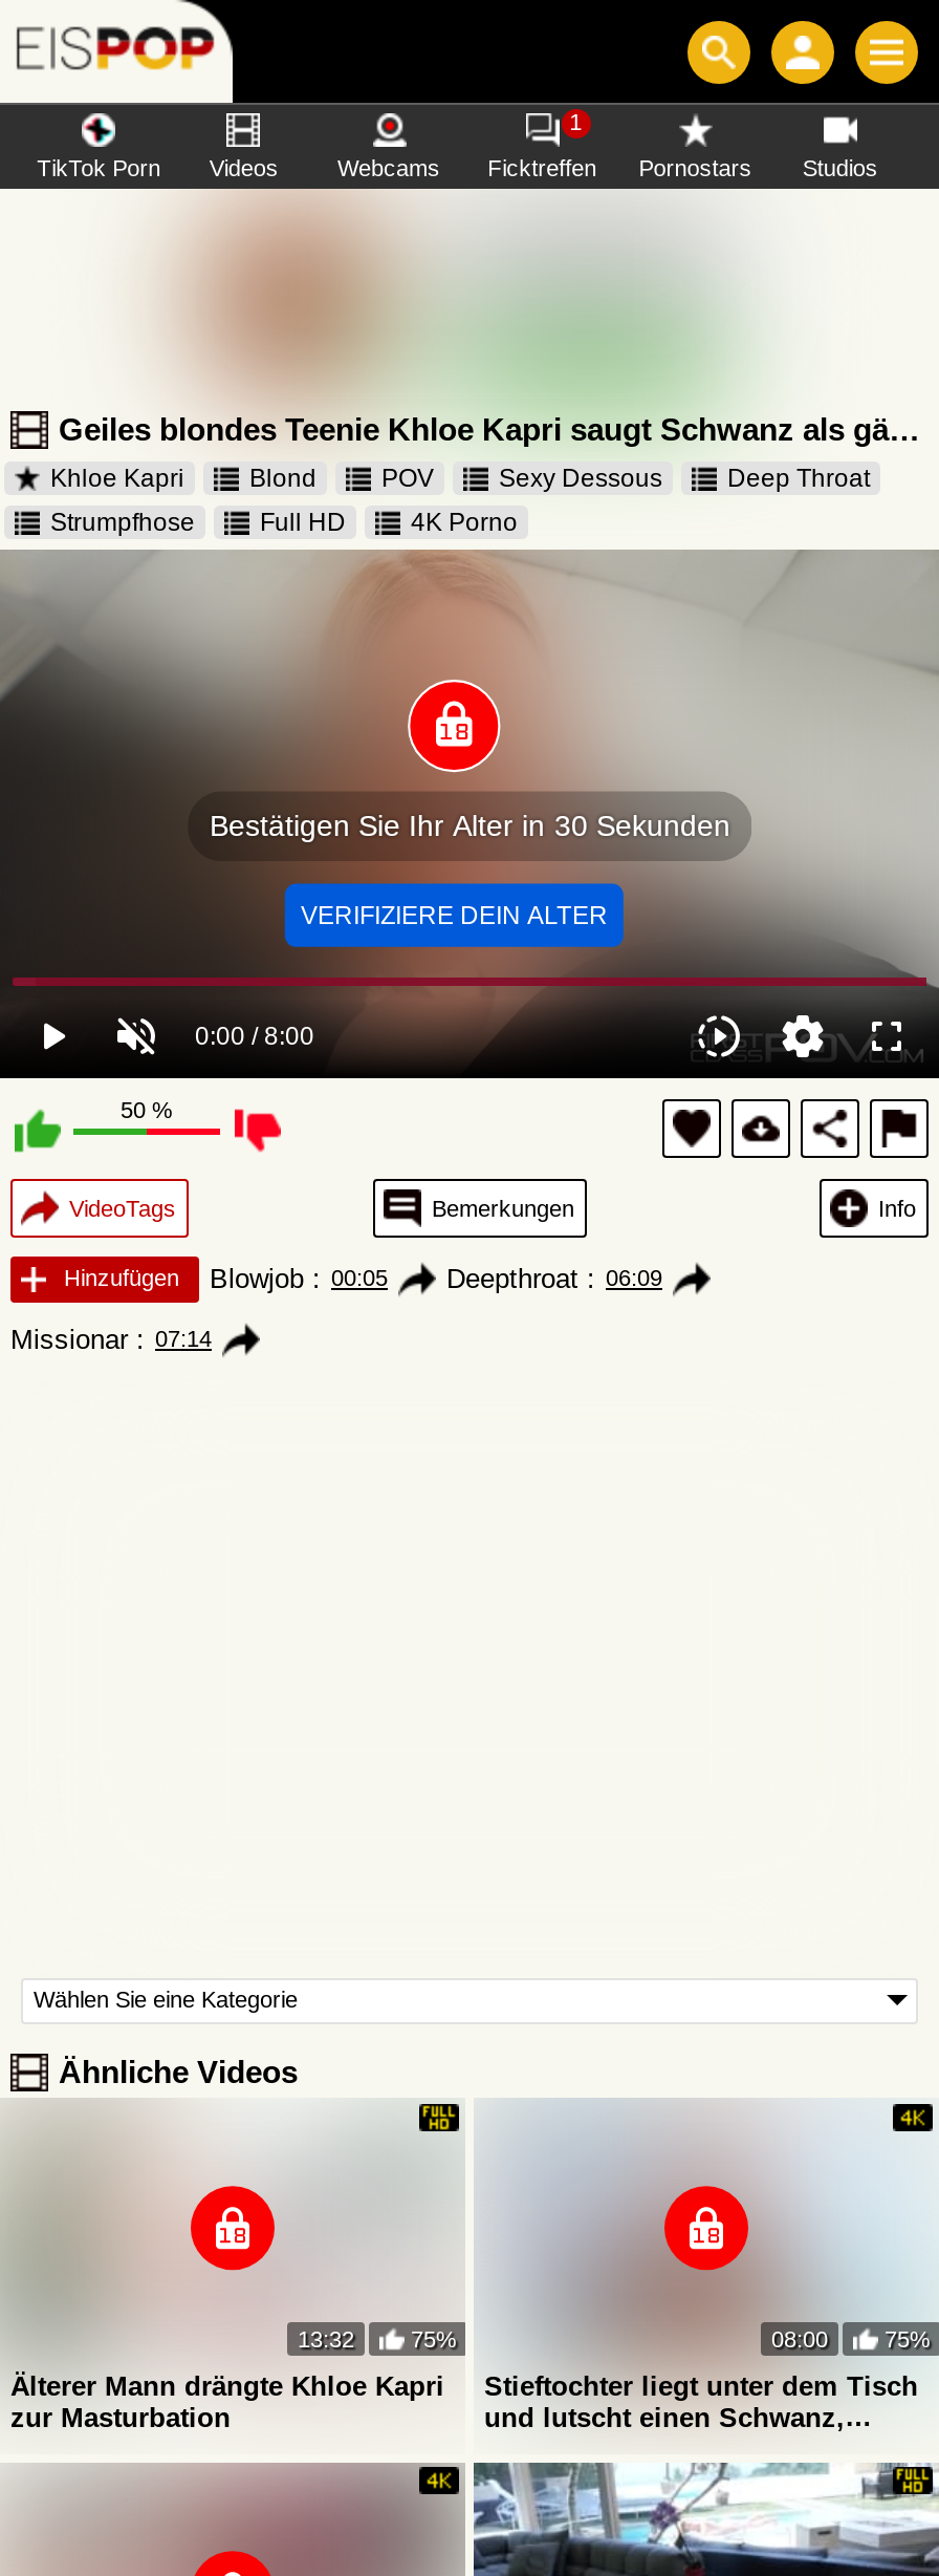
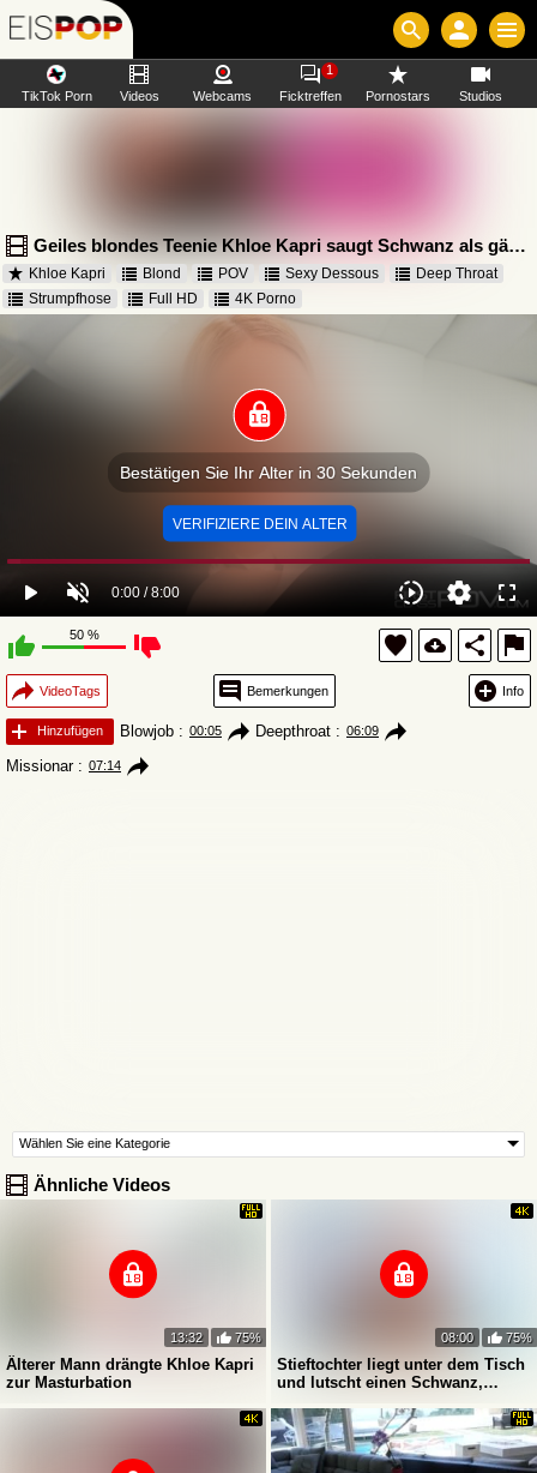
[105,189,836,455] [image] -> [59,108,479,261] [image]

